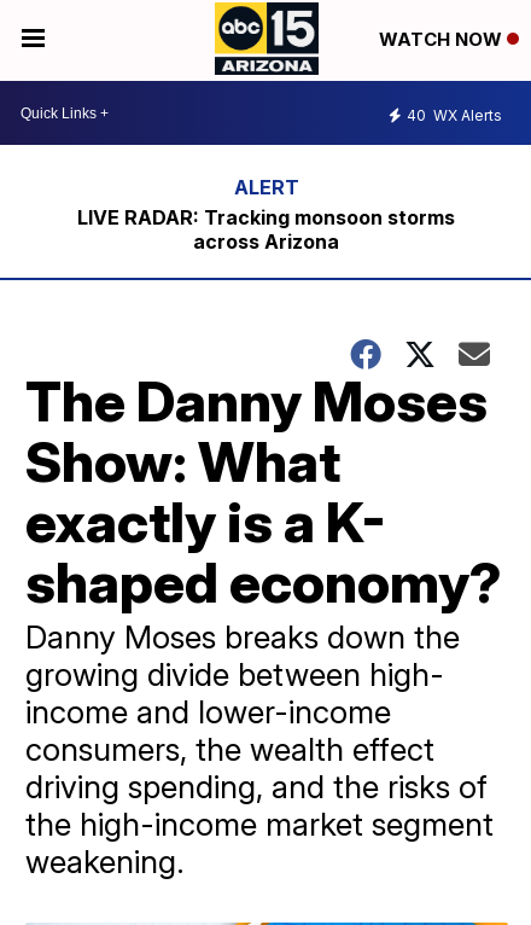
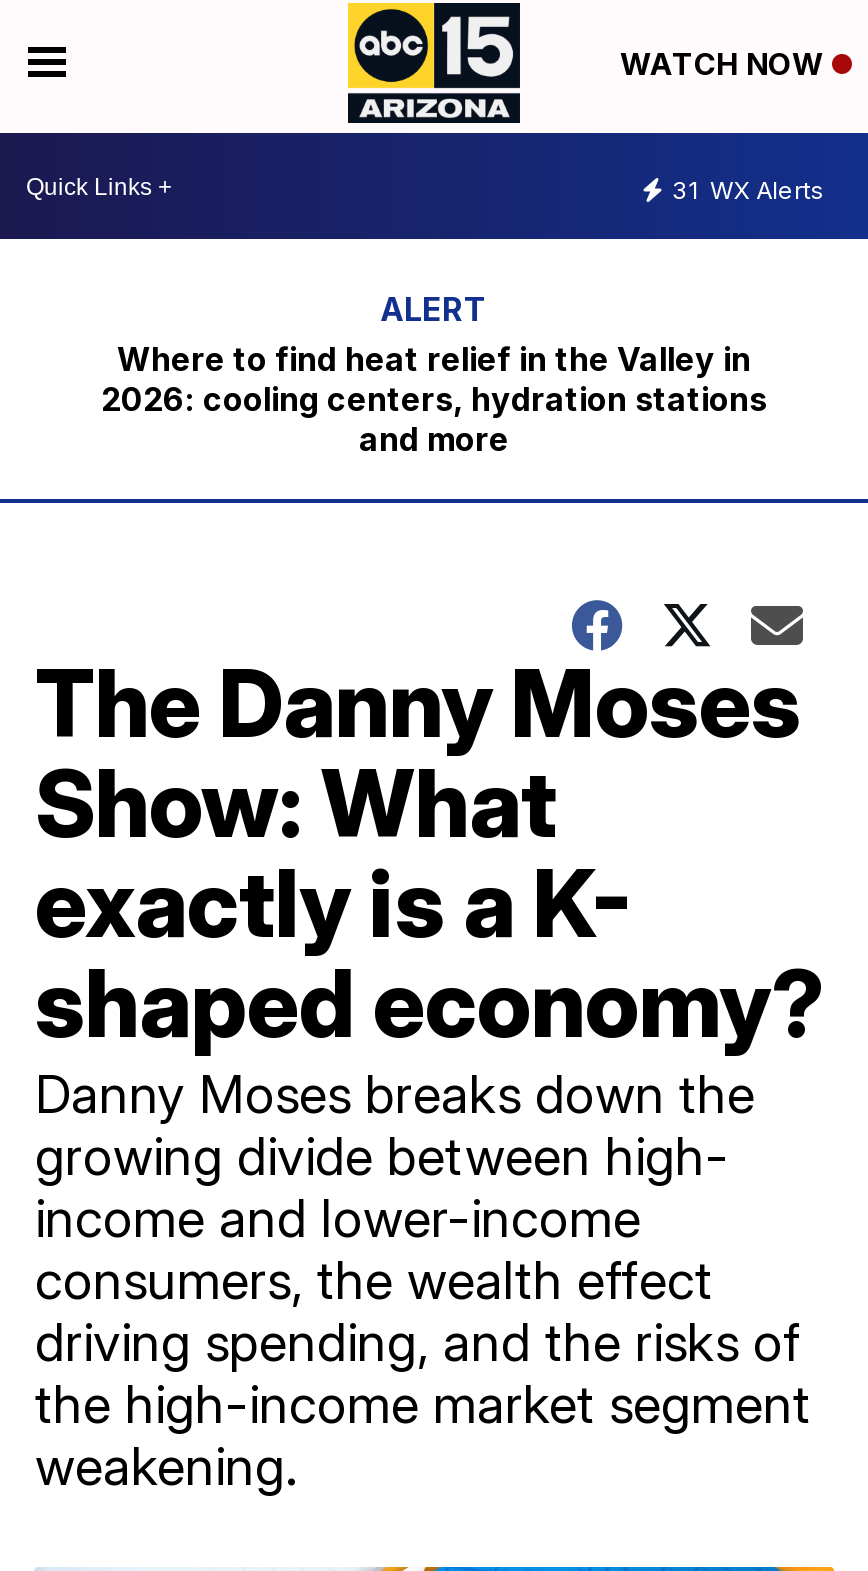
[407,106,502,124] 40 WX Alerts -> [672,174,824,204] 31 WX Alerts
[78,205,456,254] LIVE RADAR: Tracking monsoon storms | across Arizona -> [101,339,767,459] Where to find heat relief in the Valley in | 2026: cooling centers, hydration stations | and more

